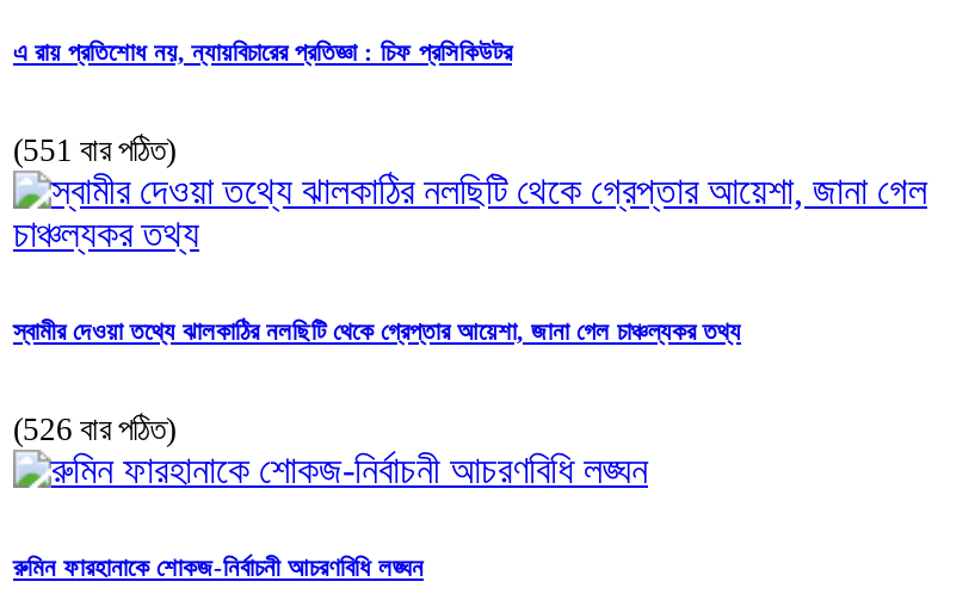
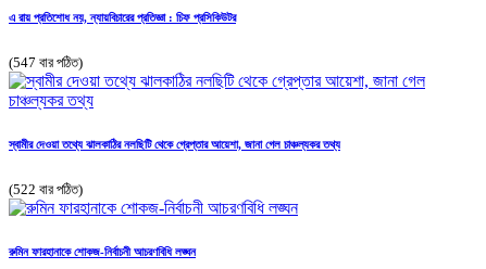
[13,133,175,169] (551 বার পঠিত) -> [9,55,83,71] (547 বার পঠিত)
[13,412,175,448] (526 বার পঠিত) -> [9,181,83,198] (522 বার পঠিত)

